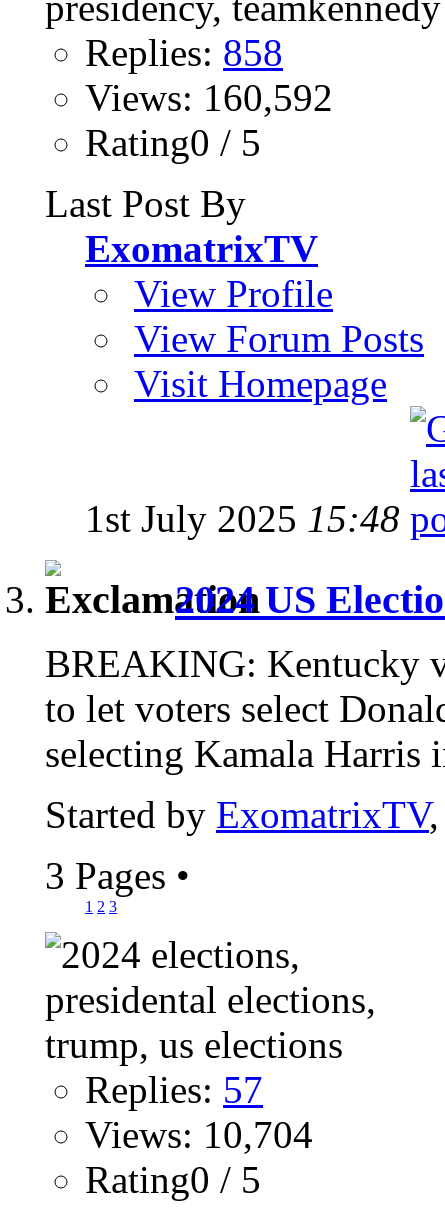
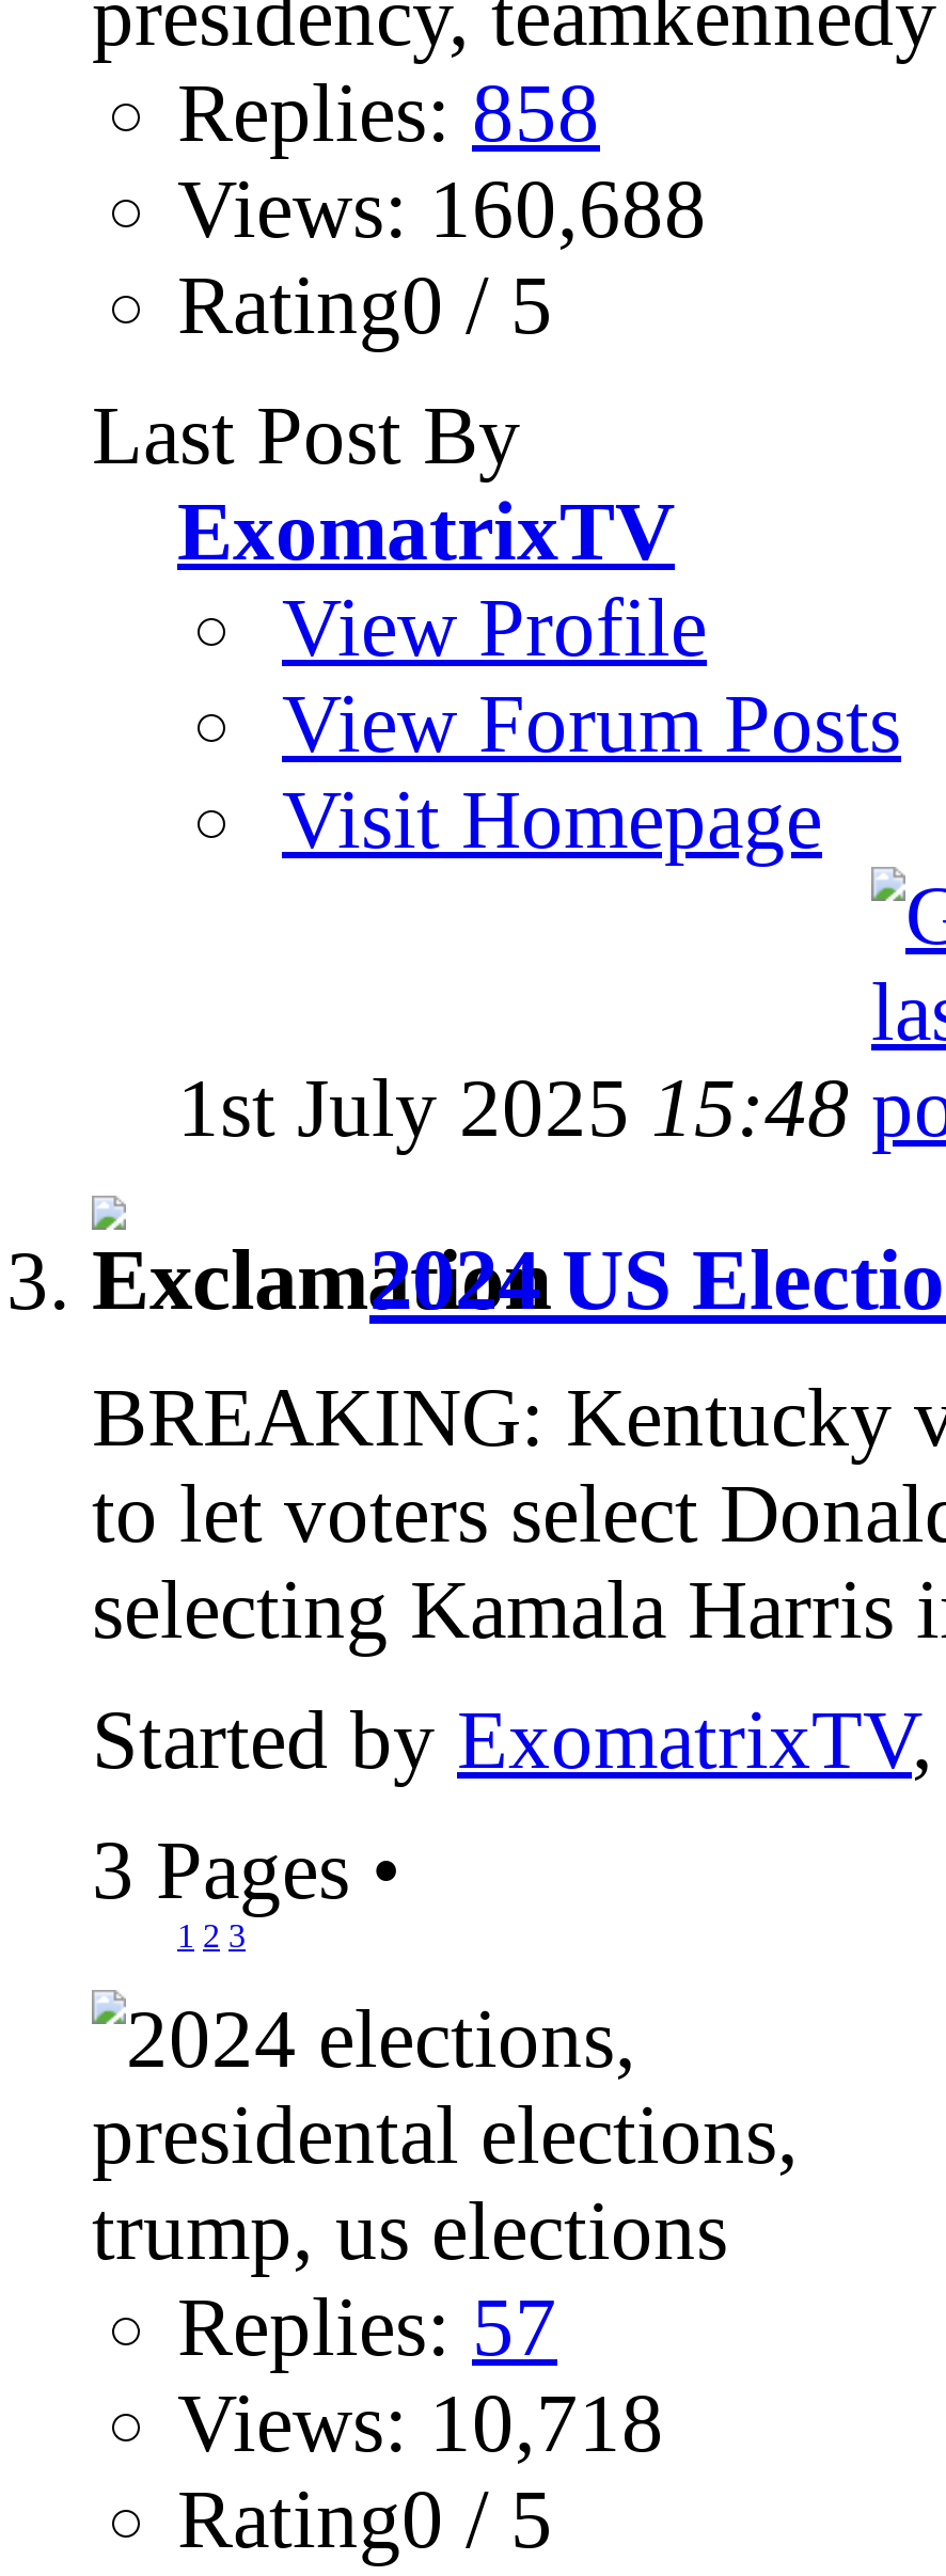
[85,76,333,119] Views: 160,592 -> [177,162,707,254] Views: 160,688
[85,1113,313,1156] Views: 10,704 -> [177,2377,664,2469] Views: 10,718

